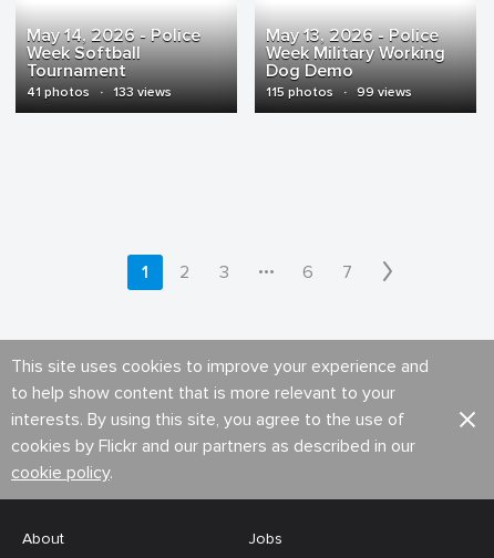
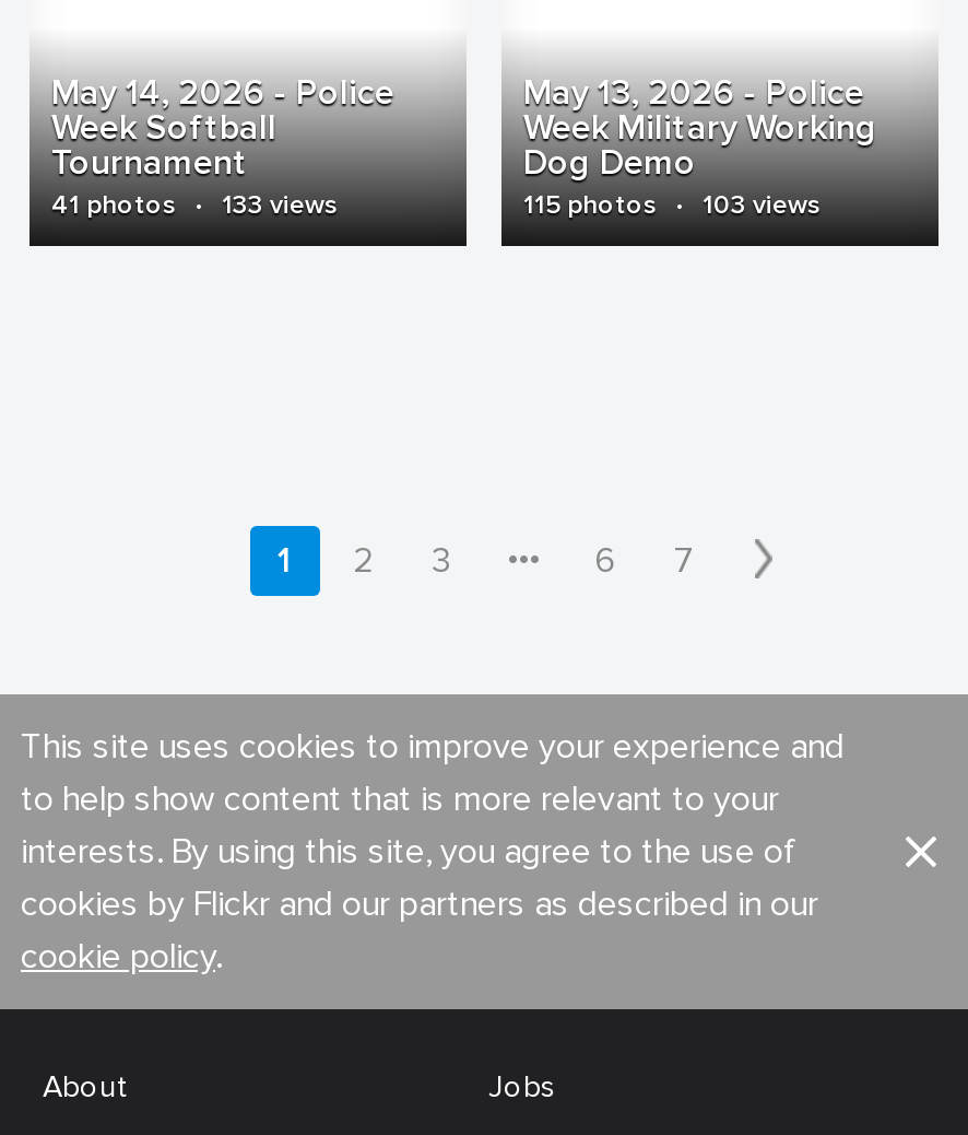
[266,84,412,101] 115 photos · 99 views -> [523,189,821,222] 115 photos · 103 views

